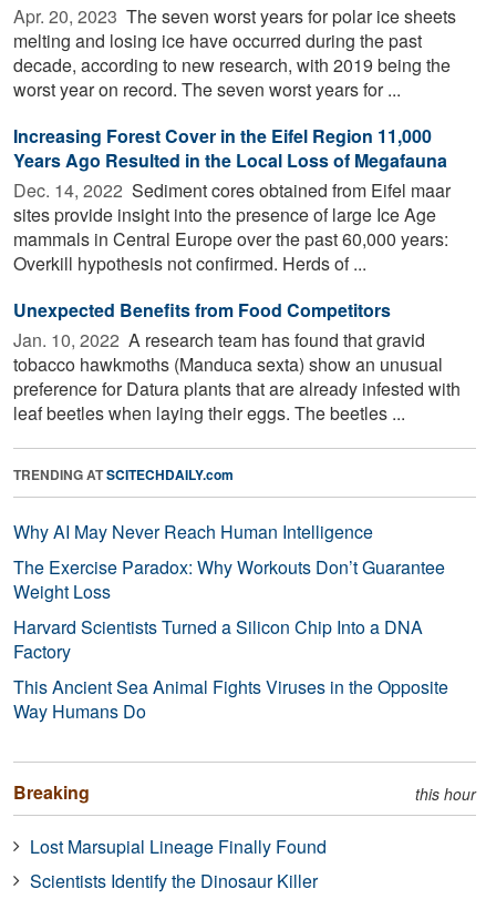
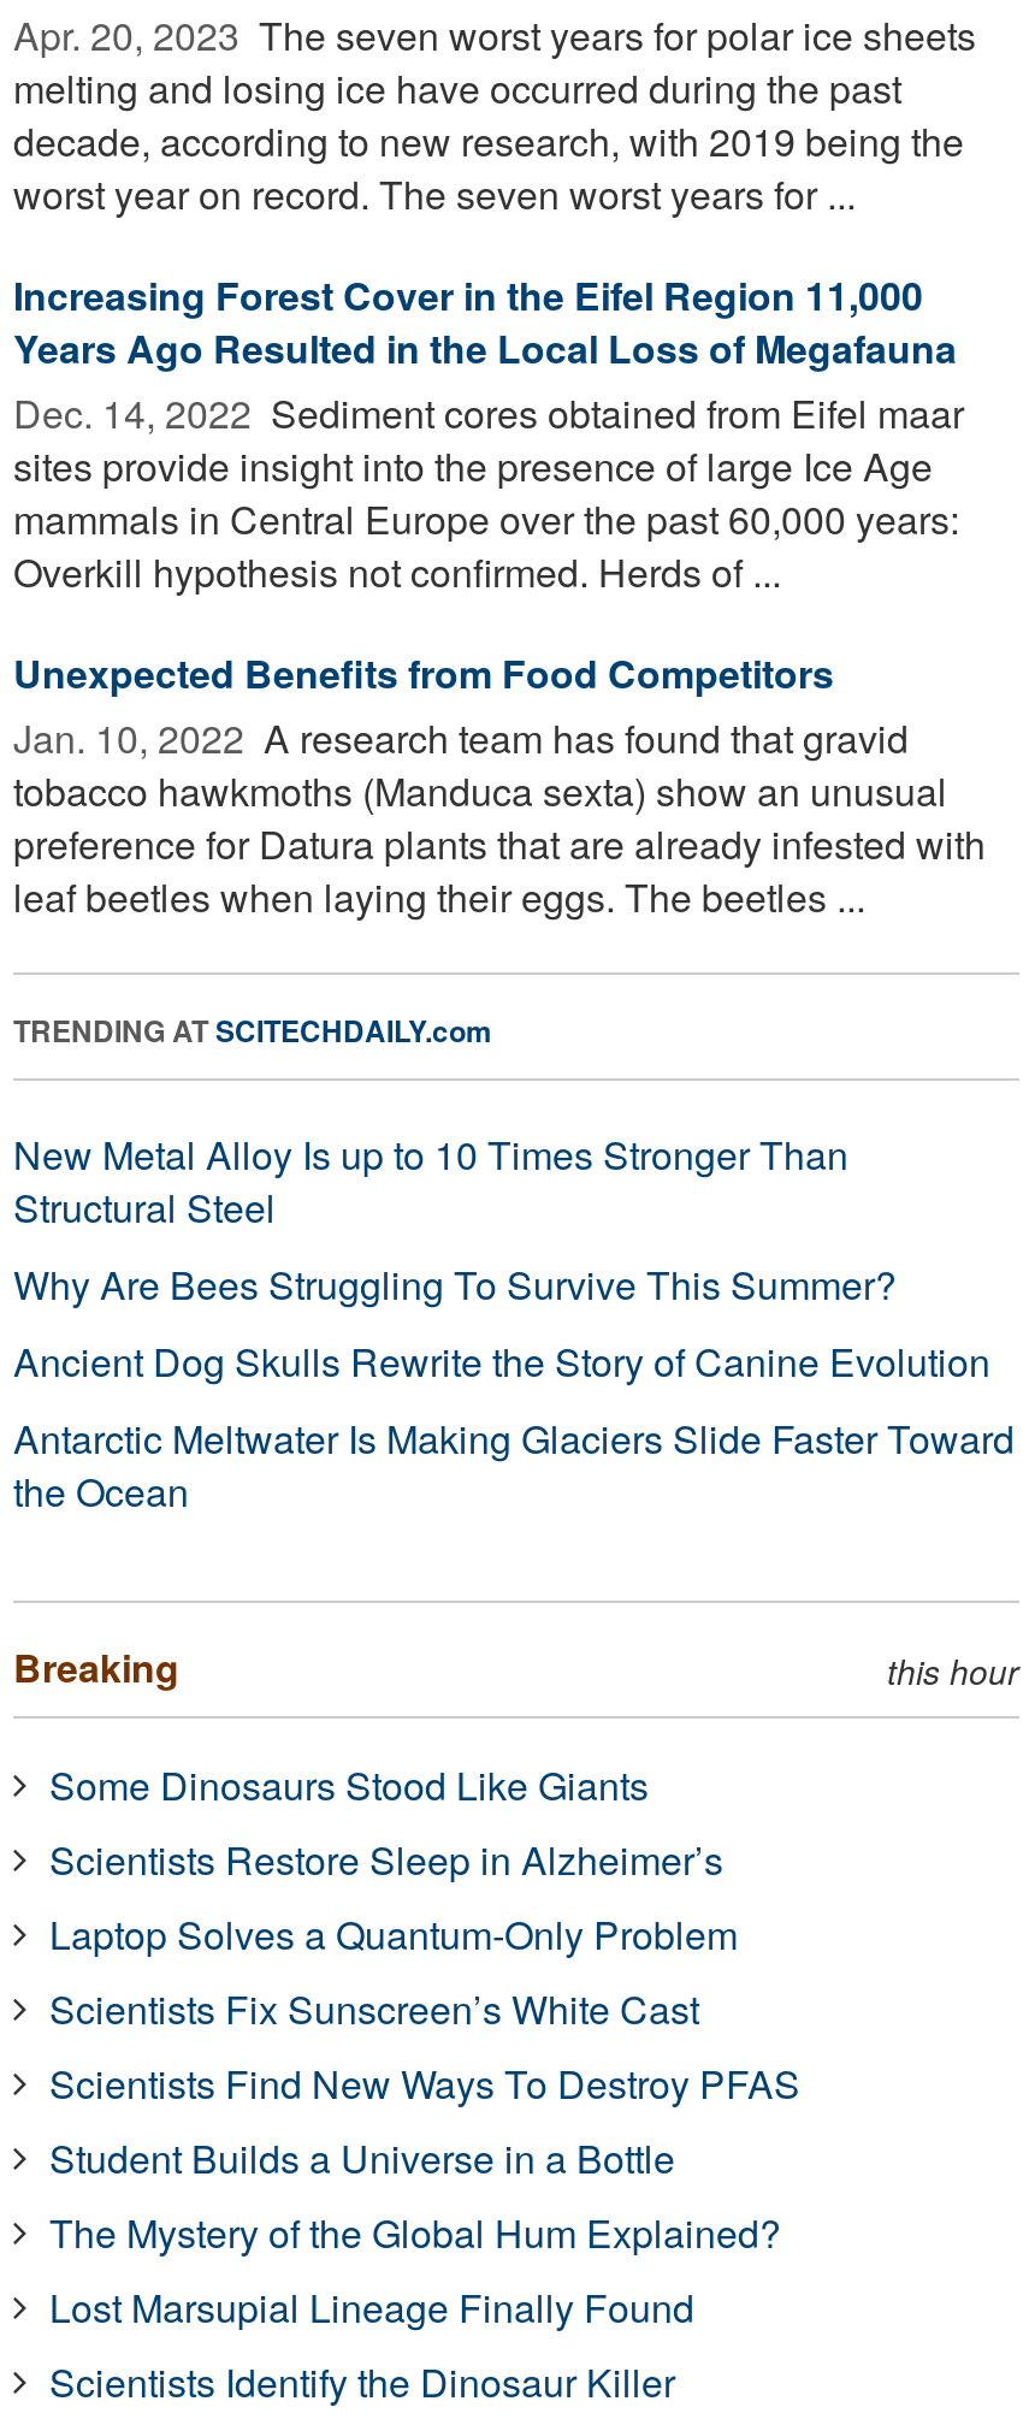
[13,519,448,724] Why AI May Never Reach Human Intelligence | The Exercise Paradox: Why Workouts Don’t Guarantee | Weight Loss | Harvard Scientists Turned a Silicon Chip Into a DNA | Factory | This Ancient Sea Animal Fights Viruses in the Opposite | Way Humans Do -> [13,1126,1015,1518] New Metal Alloy Is up to 10 Times Stronger Than | Structural Steel | Why Are Bees Struggling To Survive This Summer? | Ancient Dog Skulls Rewrite the Story of Canine Evolution | Antarctic Meltwater Is Making Glaciers Slide Faster Toward | the Ocean
moved [13,779,476,805] -> [13,1639,1019,1694]: Breaking | this hour
none -> [49,1757,800,2260] Some Dinosaurs Stood Like Giants | Scientists Restore Sleep in Alzheimer’s | Laptop Solves a Quantum-Only Problem | Scientists Fix Sunscreen’s White Cast | Scientists Find New Ways To Destroy PFAS | Student Builds a Universe in a Bottle | The Mystery of the Global Hum Explained?

